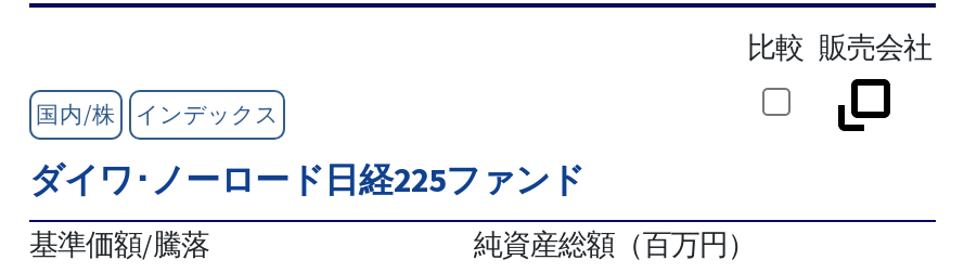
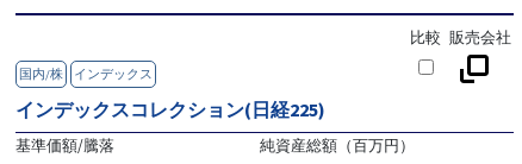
[29,157,584,201] ダイワ･ノーロード日経225ファンド -> [15,98,325,121] インデックスコレクション(日経225)

